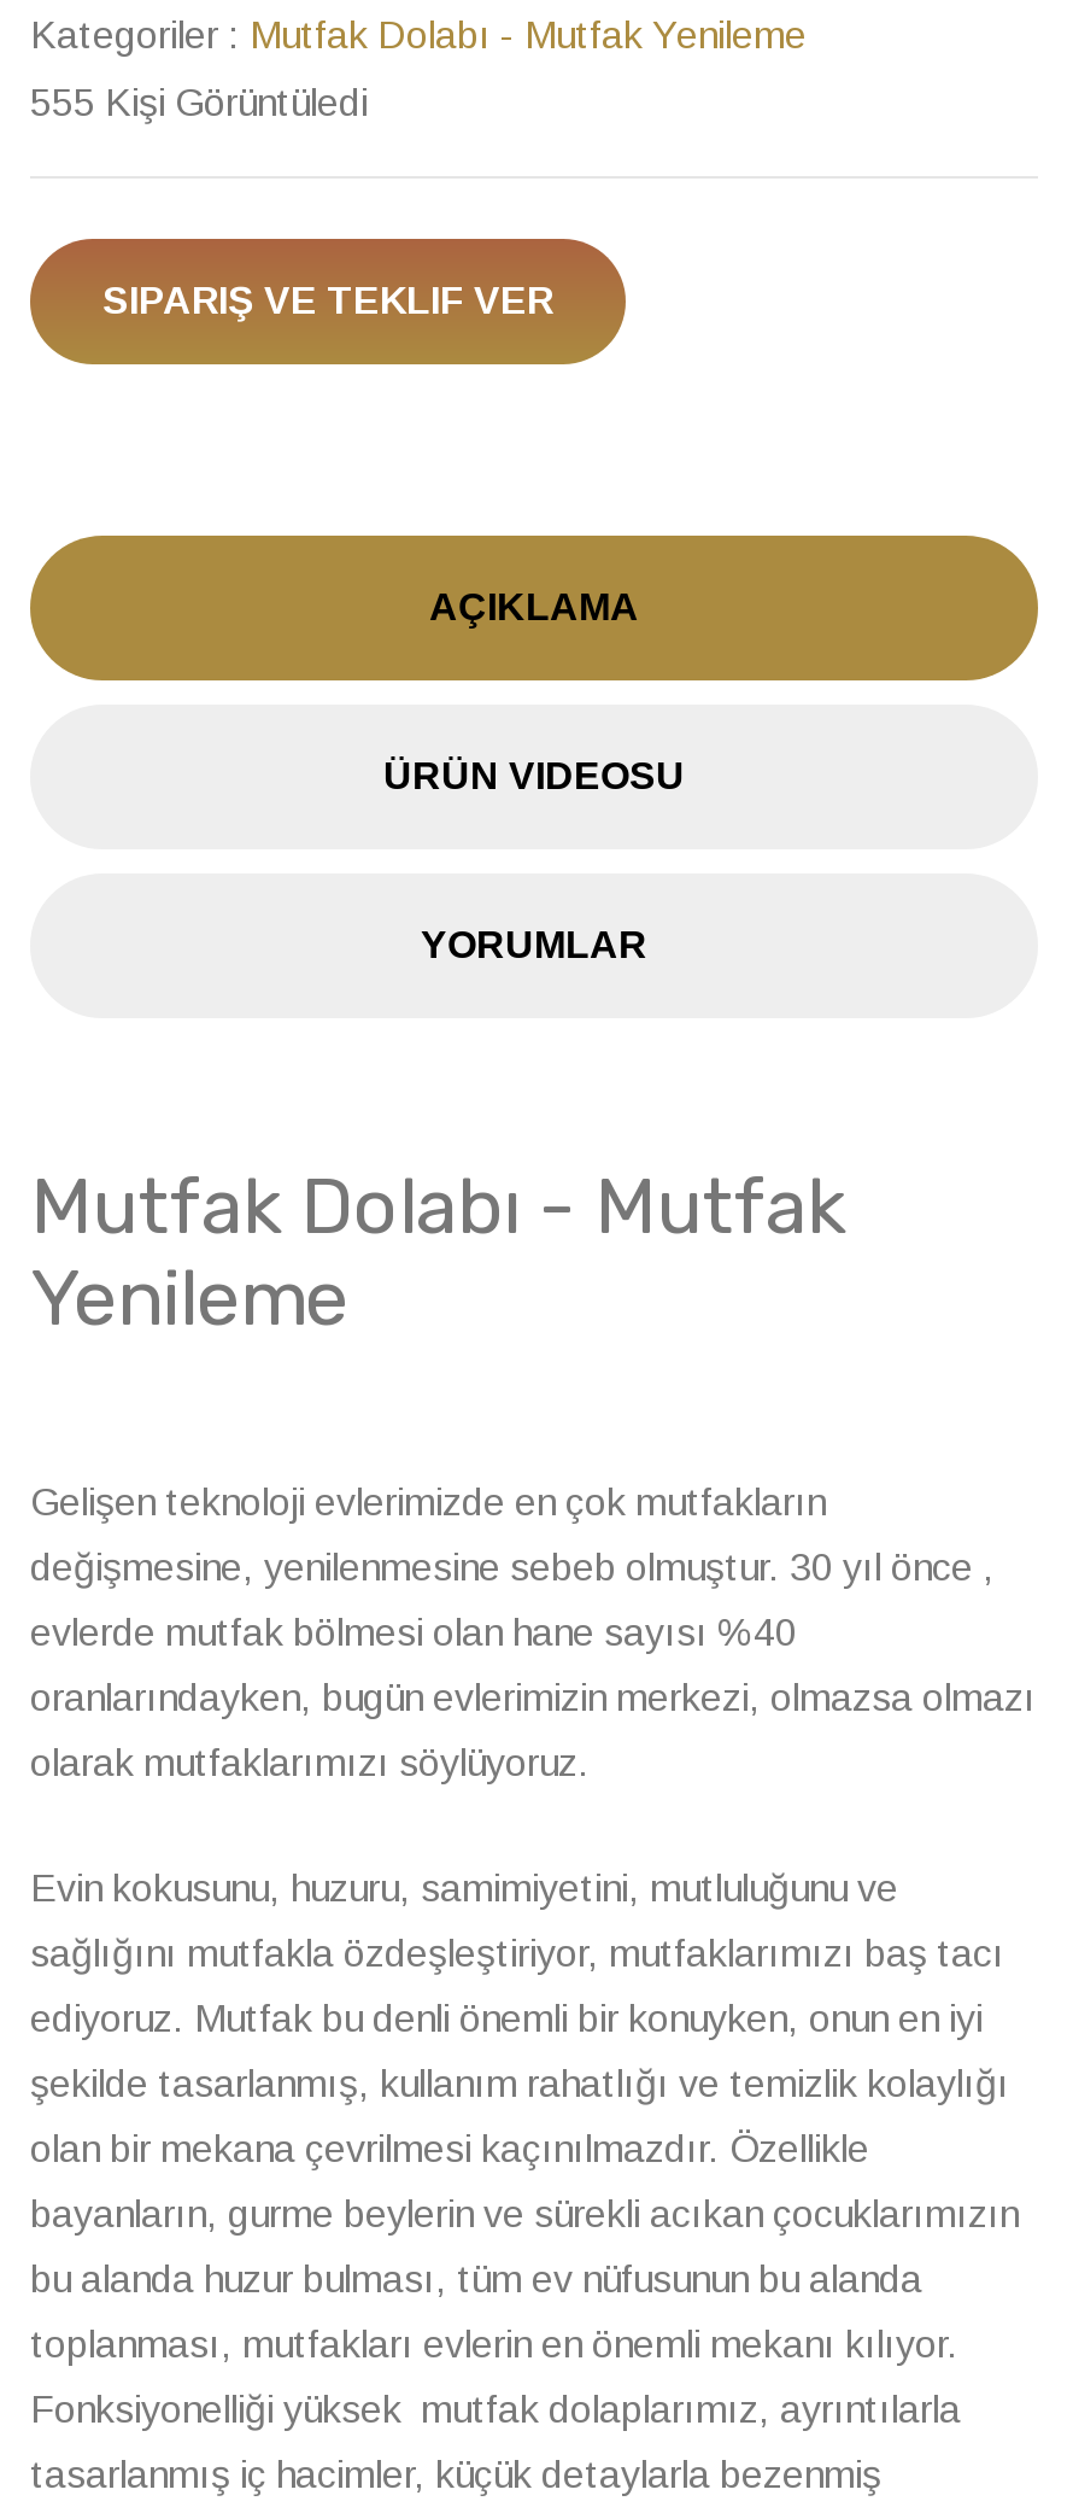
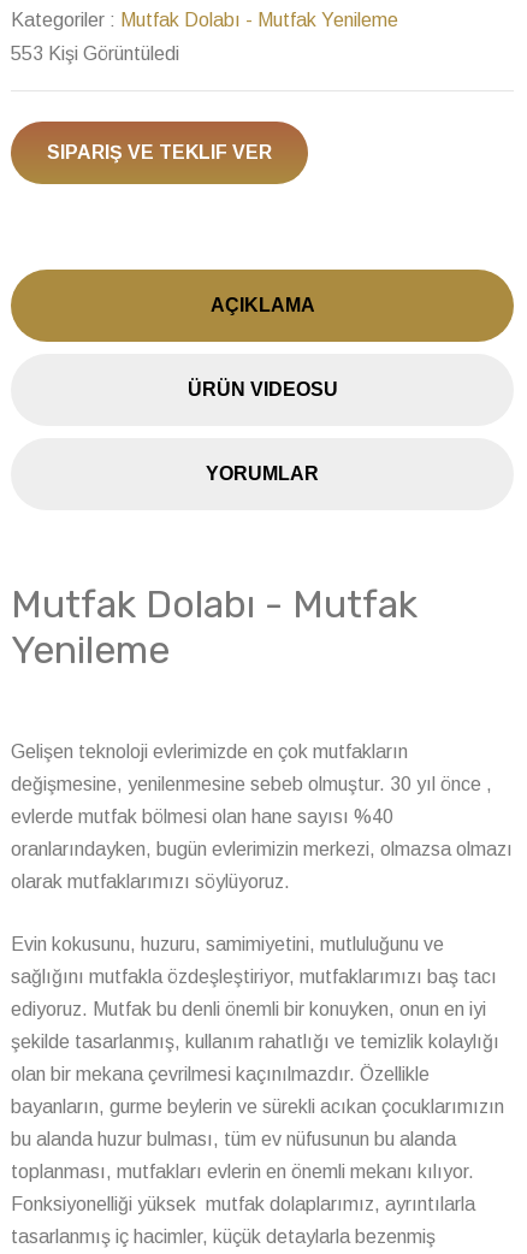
[30,83,368,124] 555 Kişi Görüntüledi -> [11,43,179,64] 553 Kişi Görüntüledi

